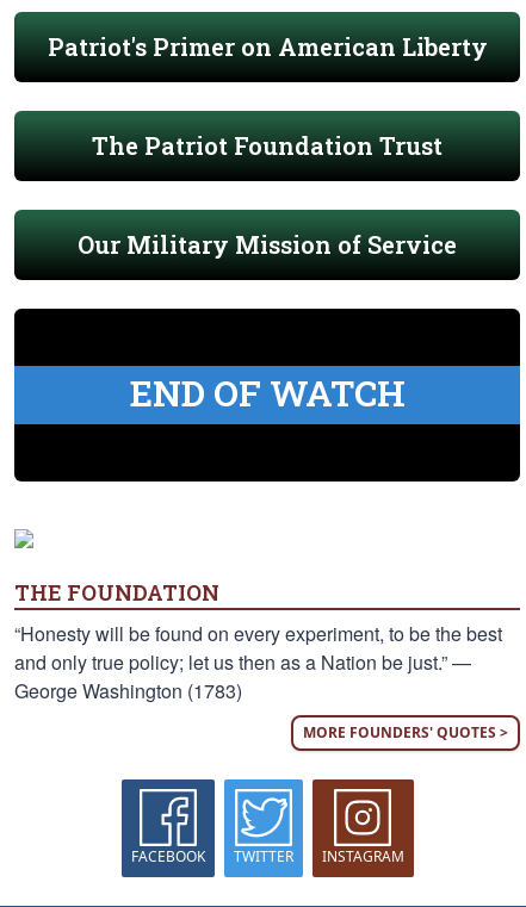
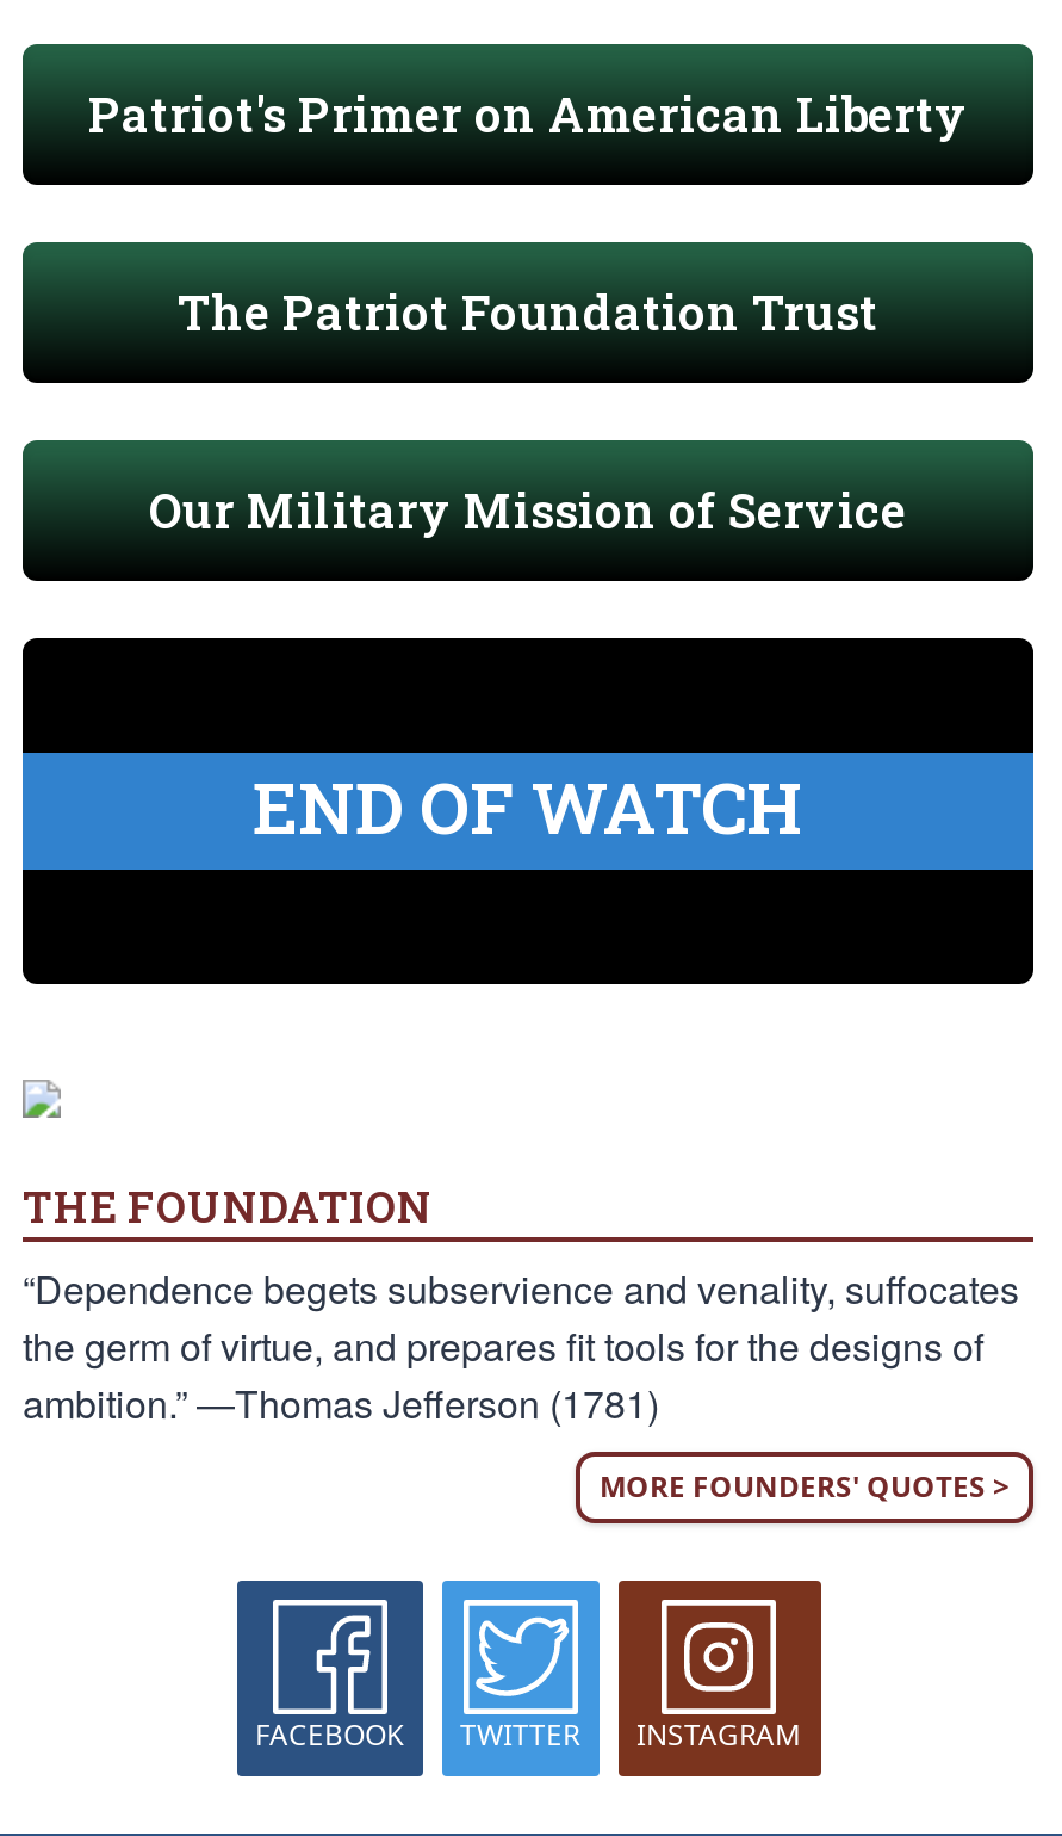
[14,620,502,704] “Honesty will be found on every experiment, to be the best | and only true policy; let us then as a Nation be just.” — | George Washington (1783) -> [23,1261,1019,1430] “Dependence begets subservience and venality, suffocates | the germ of virtue, and prepares fit tools for the designs of | ambition.” —Thomas Jefferson (1781)

